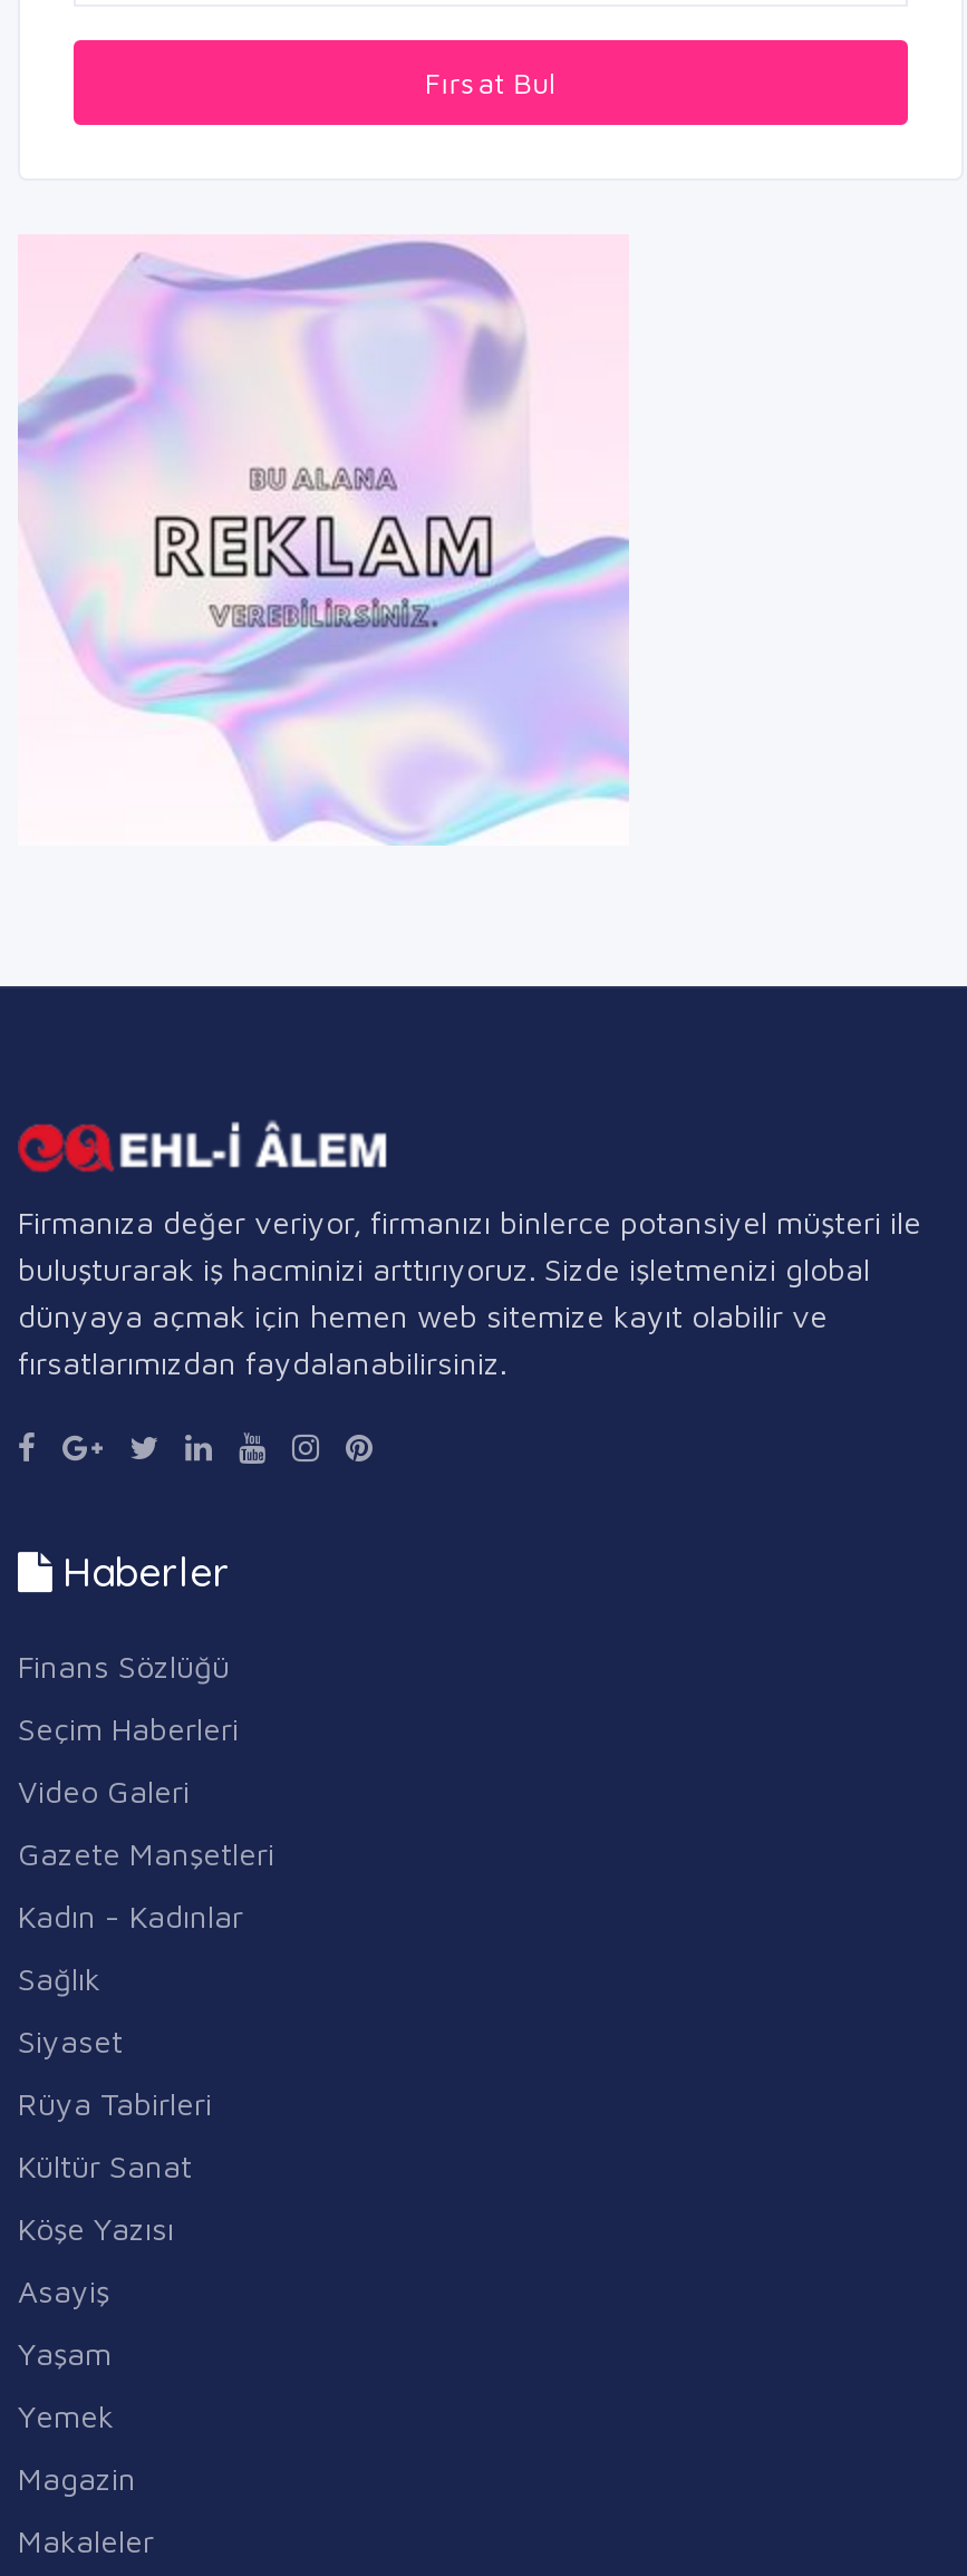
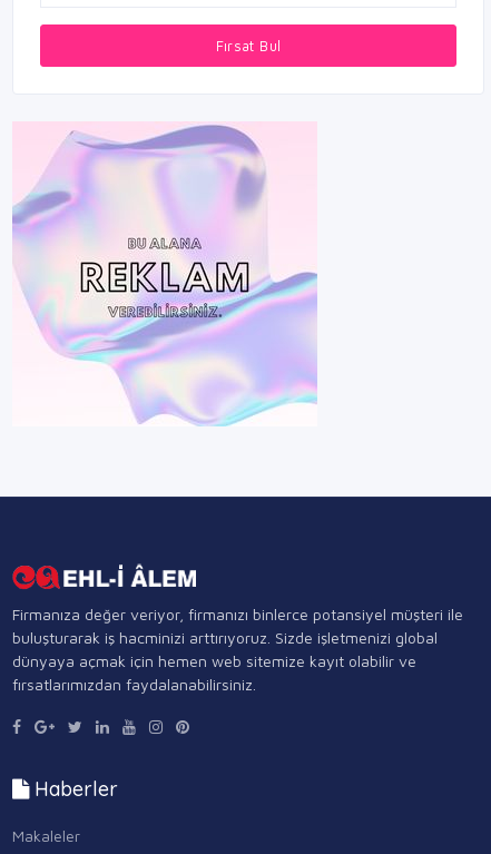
[18,1647,274,2497] Finans Sözlüğü | Seçim Haberleri | Video Galeri | Gazete Manşetleri | Kadın - Kadınlar | Sağlık | Siyaset | Rüya Tabirleri | Kültür Sanat | Köşe Yazısı | Asayiş | Yaşam | Yemek | Magazin -> none

